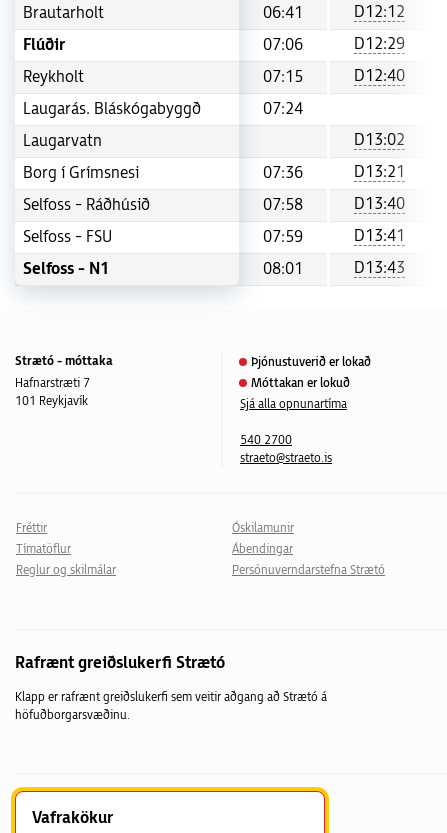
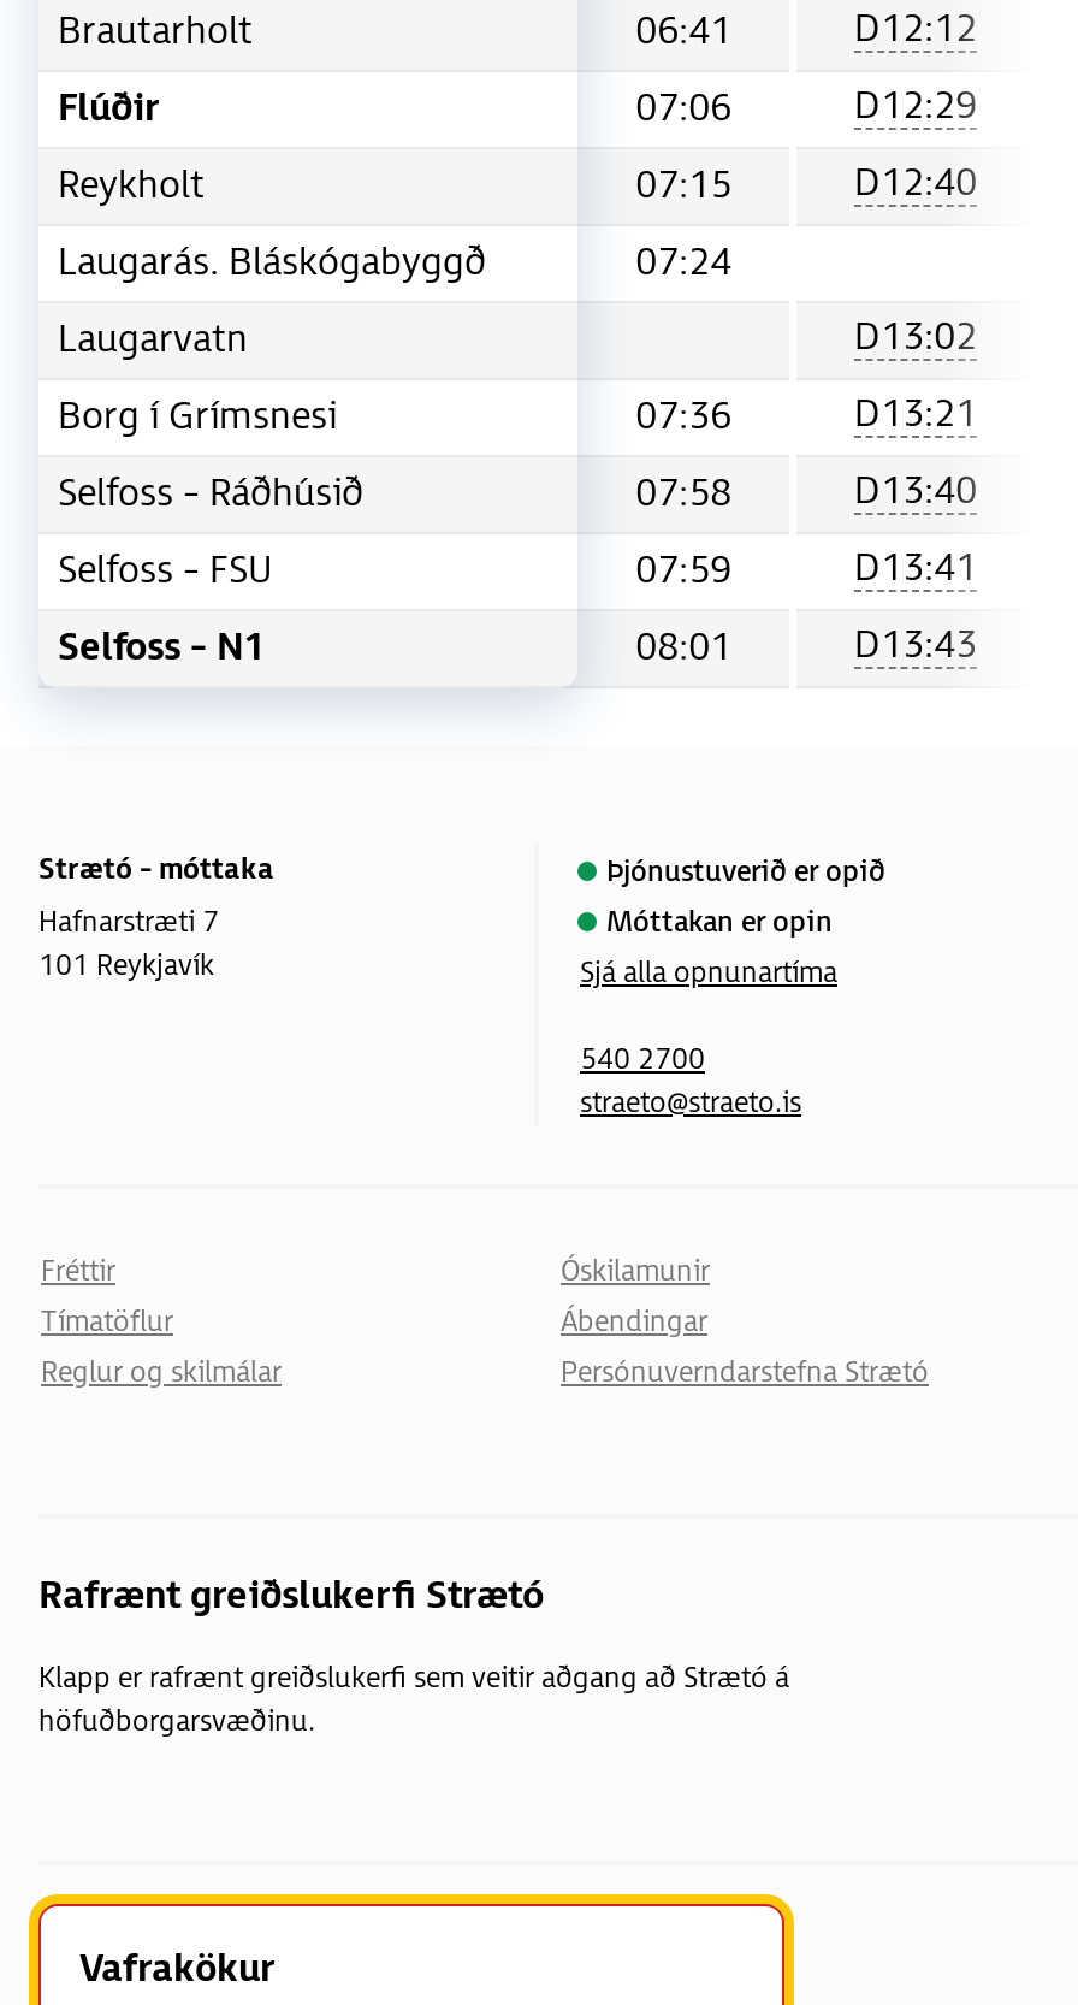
[251,355,371,370] Þjónustuverið er lokað -> [606,854,885,891] Þjónustuverið er opið
[251,376,350,391] Móttakan er lokuð -> [606,905,833,941] Móttakan er opin

